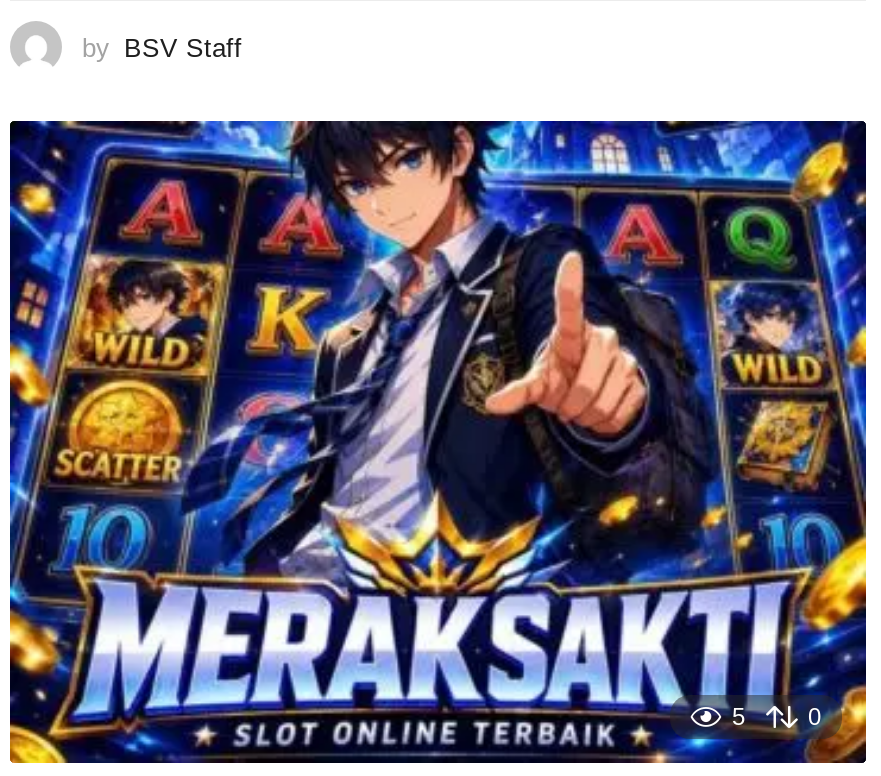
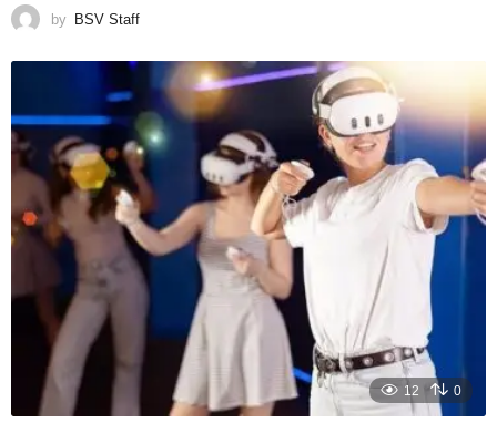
[8,118,868,766] [image] | 5 -> [10,60,487,417] [image] | 12

